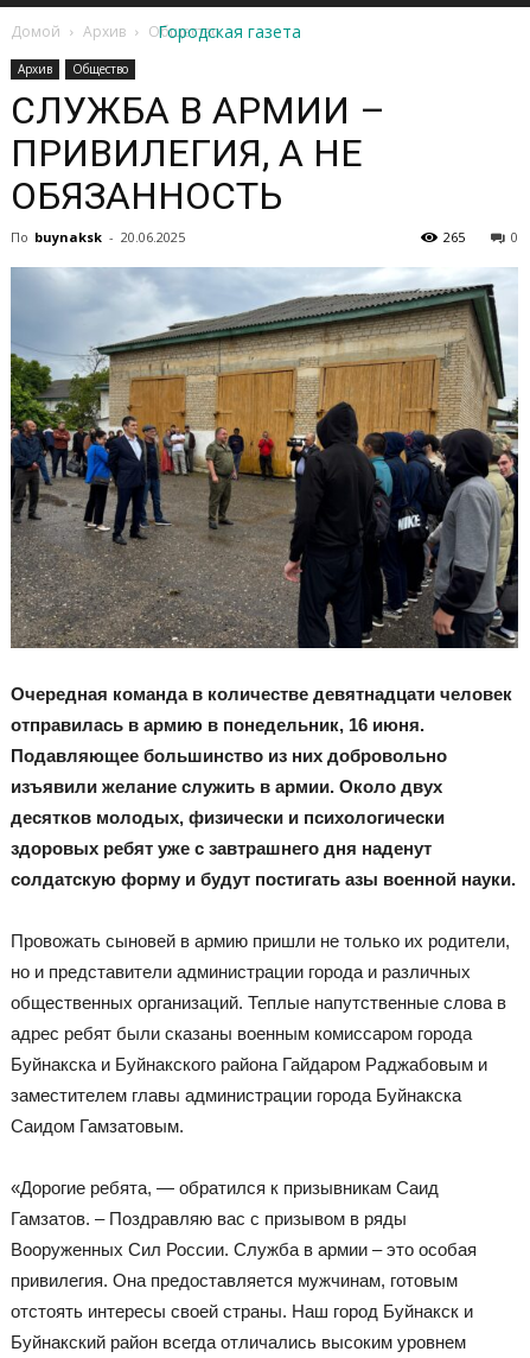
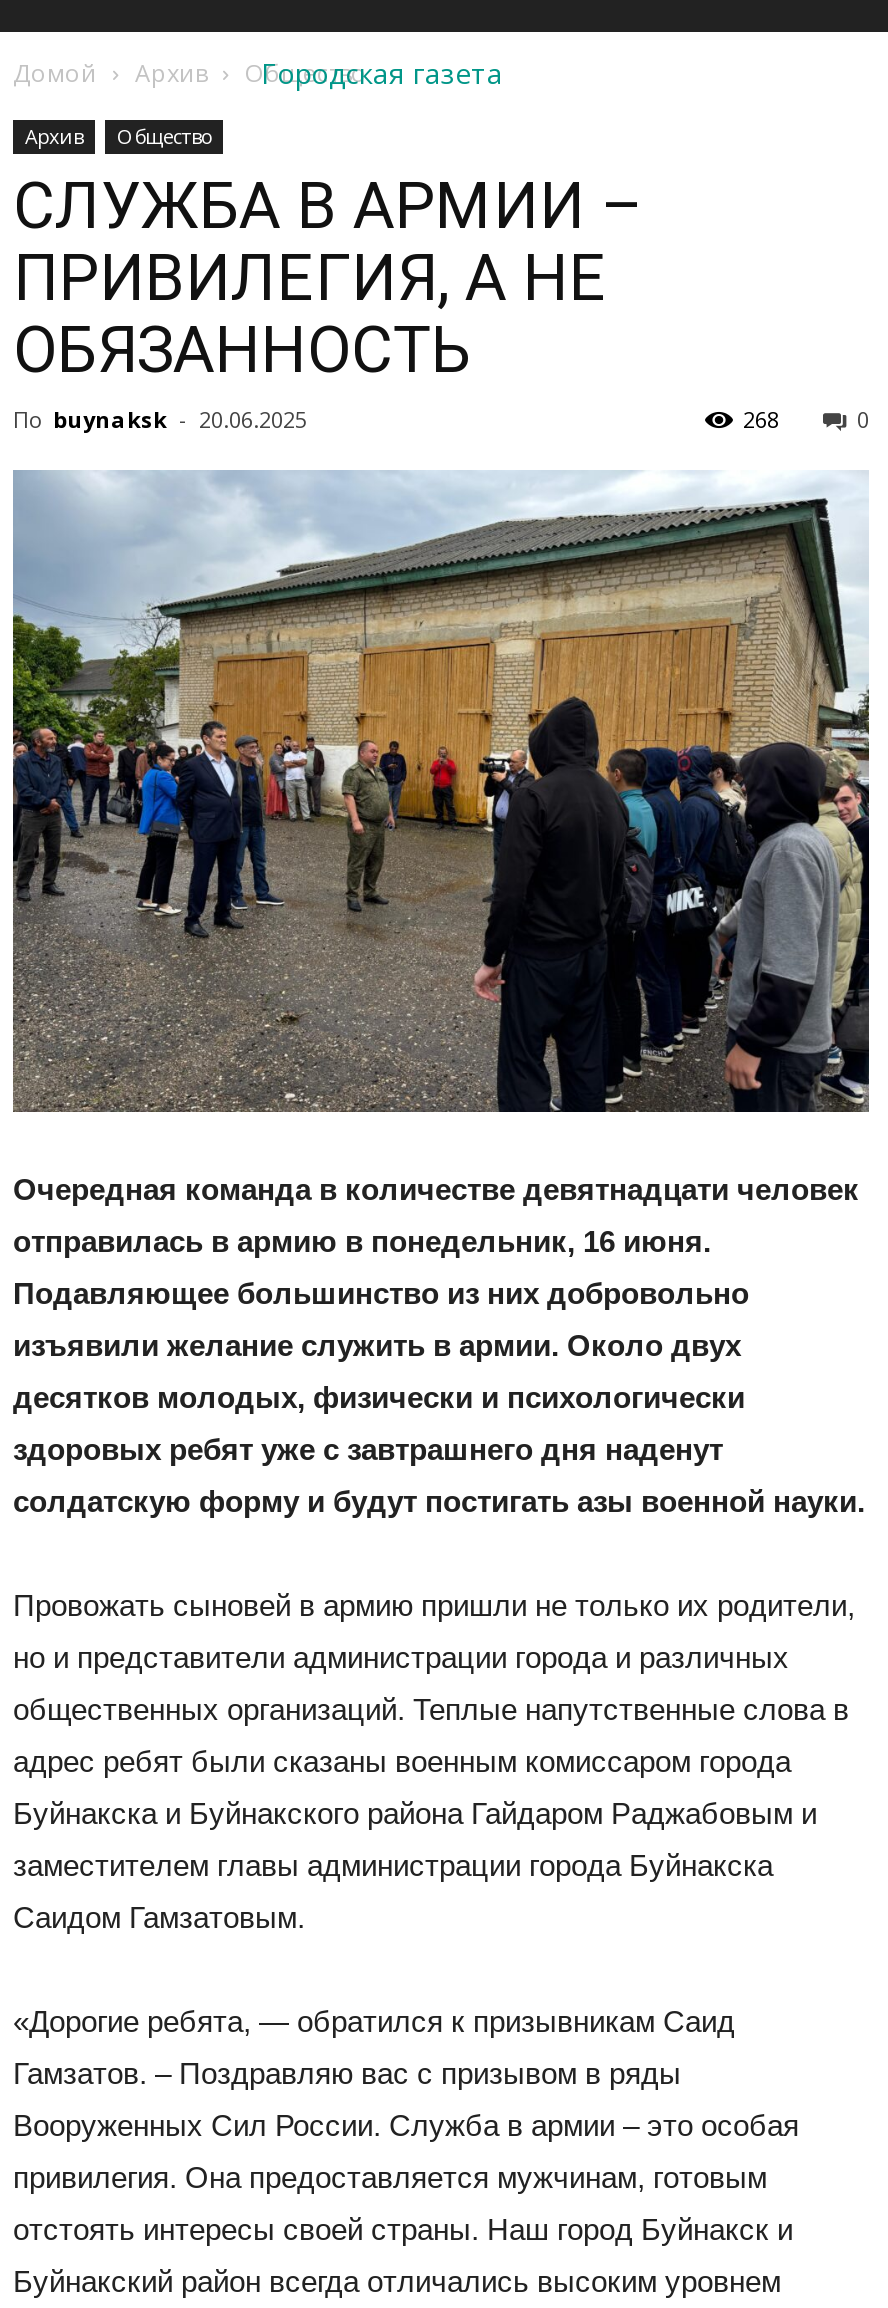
[443,228,465,246] 265 -> [743,404,779,434] 268

